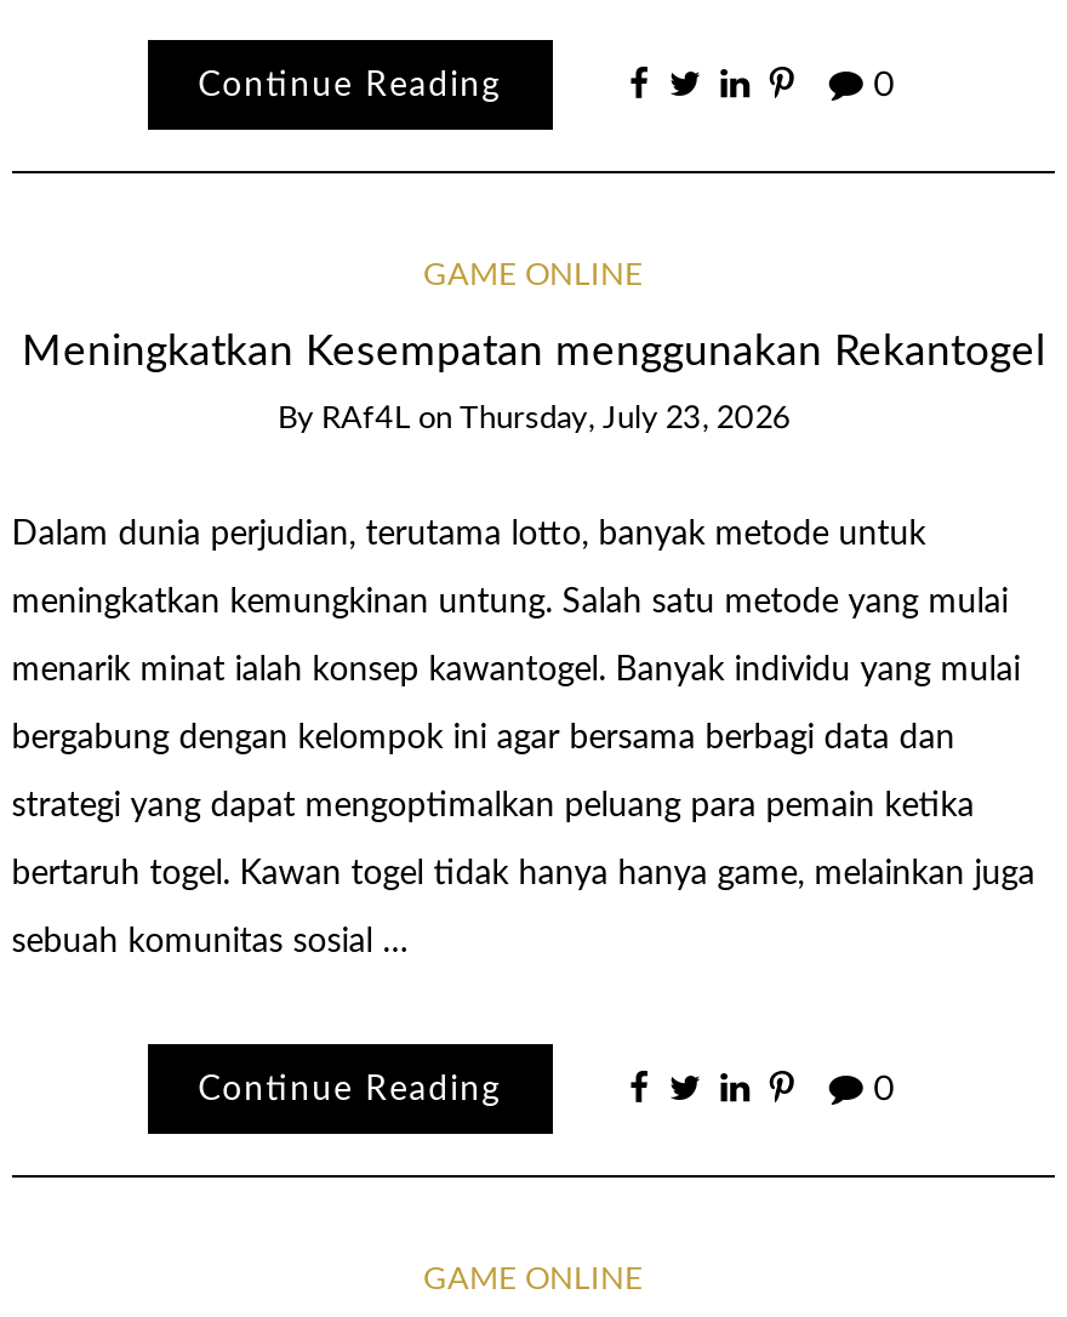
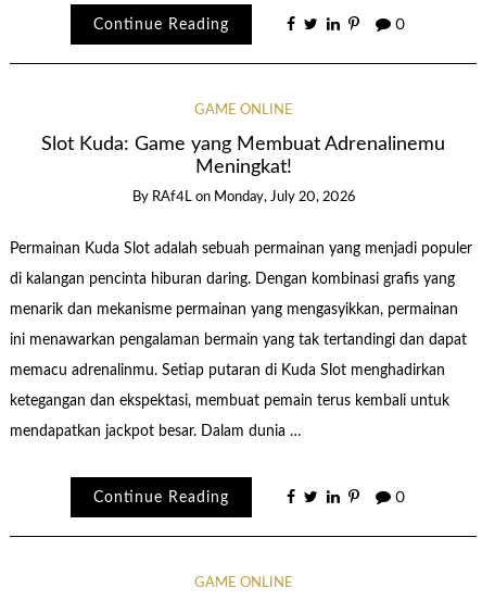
[22,331,1045,372] Meningkatkan Kesempatan menggunakan Rekantogel -> [41,135,445,176] Slot Kuda: Game yang Membuat Adrenalinemu | Meningkat!
[278,404,789,436] By RAf4L on Thursday, July 23, 2026 -> [132,190,354,205] By RAf4L on Monday, July 20, 2026
[12,519,926,553] Dalam dunia perjudian, terutama lotto, banyak metode untuk -> [10,242,472,257] Permainan Kuda Slot adalah sebuah permainan yang menjadi populer
[12,587,1008,621] meningkatkan kemungkinan untung. Salah satu metode yang mulai -> [10,272,455,287] di kalangan pencinta hiburan daring. Dengan kombinasi grafis yang
[12,655,1020,689] menarik minat ialah konsep kawantogel. Banyak individu yang mulai -> [10,303,458,318] menarik dan mekanisme permainan yang mengasyikkan, permainan
[12,723,955,756] bergabung dengan kelompok ini agar bersama berbagi data dan -> [10,333,467,348] ini menawarkan pengalaman bermain yang tak tertandingi dan dapat
[12,790,974,824] strategi yang dapat mengoptimalkan peluang para pemain ketika -> [10,363,445,379] memacu adrenalinmu. Setiap putaran di Kuda Slot menghadirkan
[12,858,1035,892] bertaruh togel. Kawan togel tidak hanya hanya game, melainkan juga -> [10,394,449,409] ketegangan dan ekspektasi, membuat pemain terus kembali untuk
[12,926,409,960] sebuah komunitas sosial … -> [10,424,302,440] mendapatkan jackpot besar. Dalam dunia …

